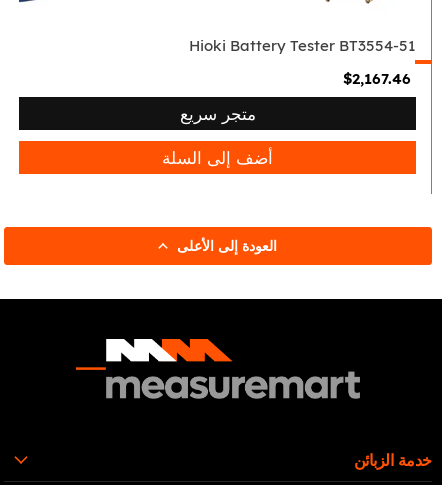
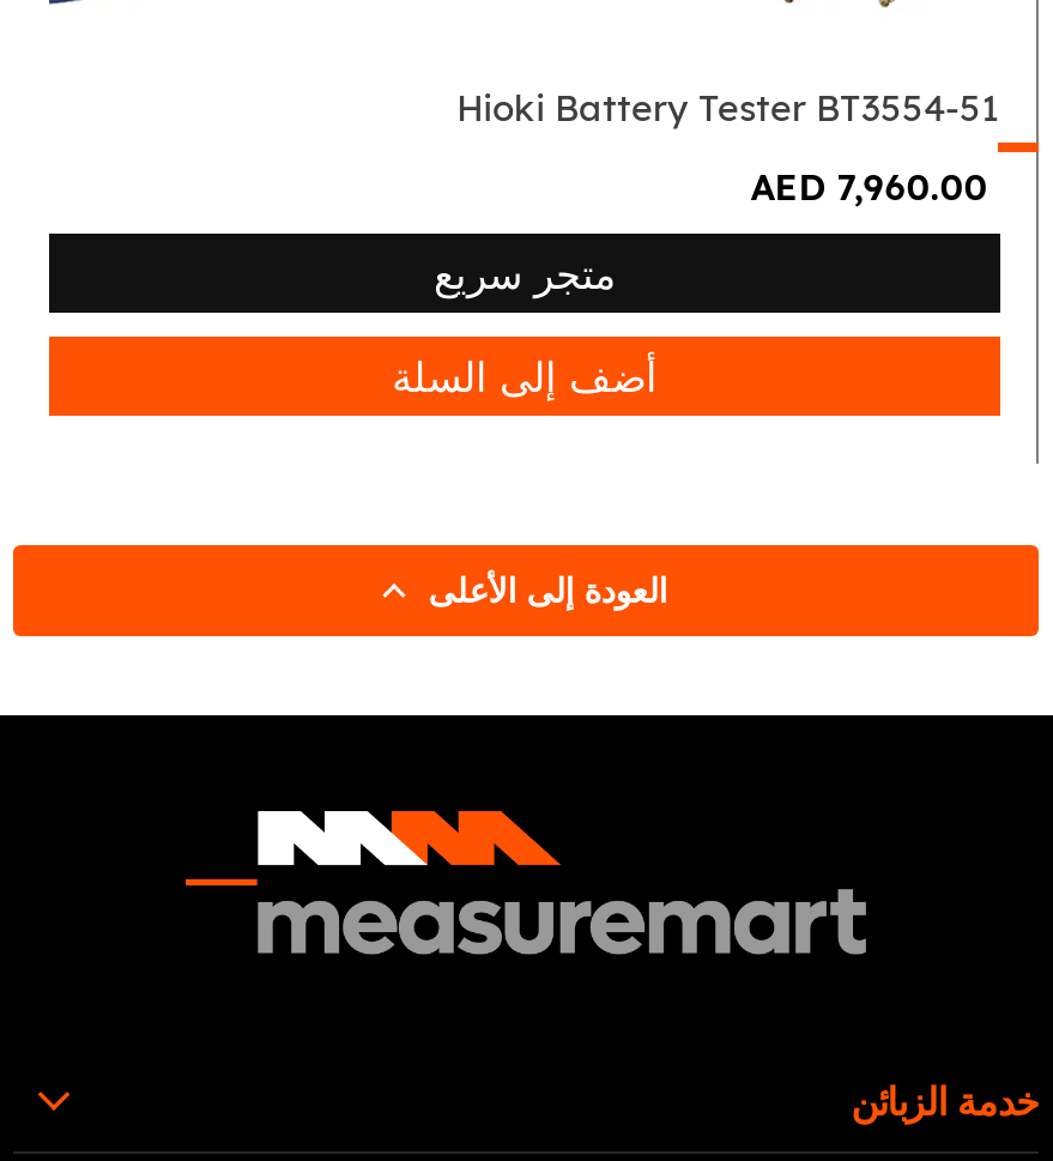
[343,69,411,88] $2,167.46 -> [751,165,988,210] AED 7,960.00

